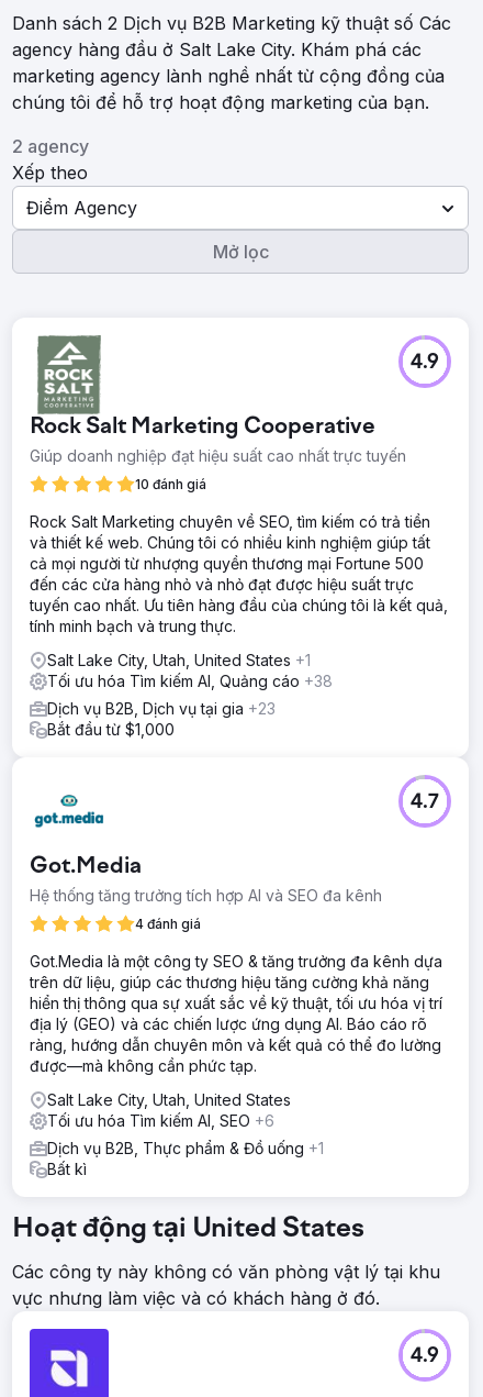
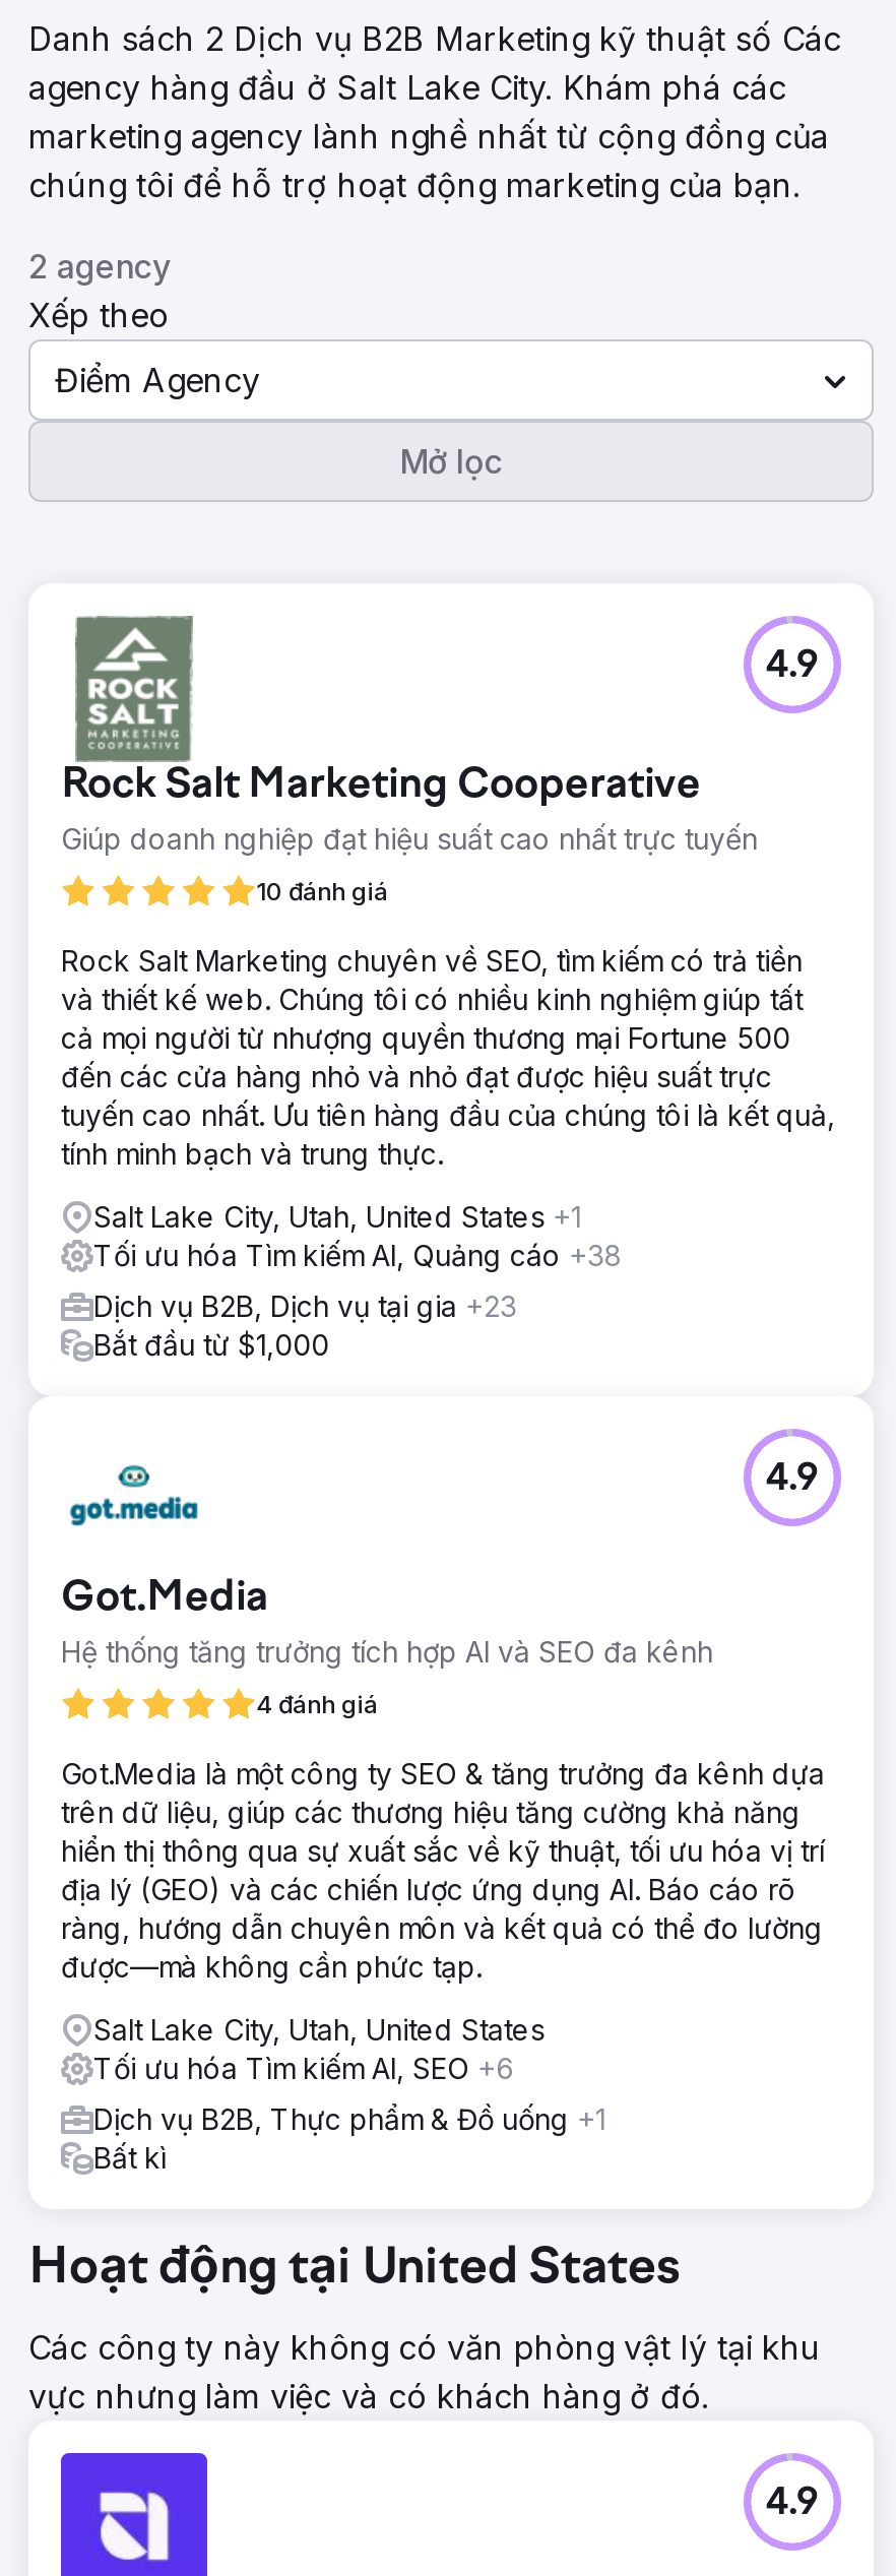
[411,792,439,813] 4.7 -> [766,1461,819,1500] 4.9

